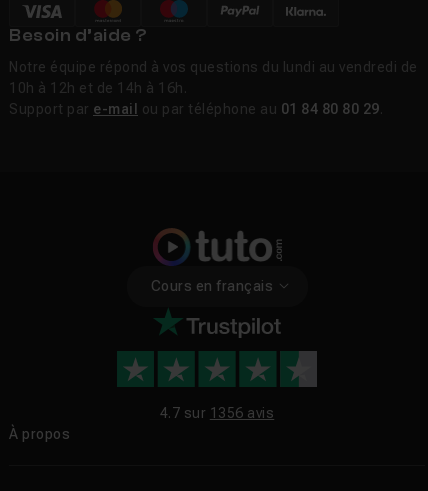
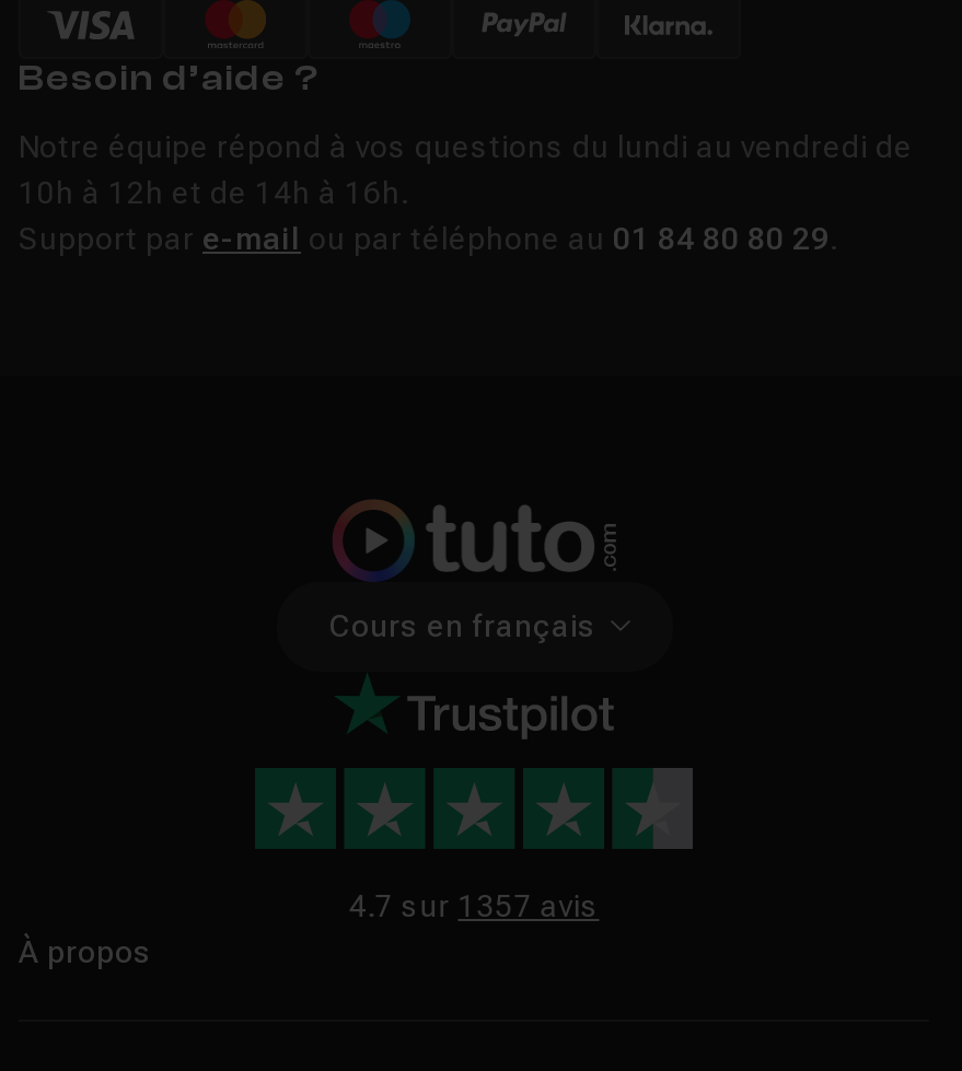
[160,405,274,421] 4.7 sur 1356 avis -> [349,887,599,922] 4.7 sur 1357 avis

